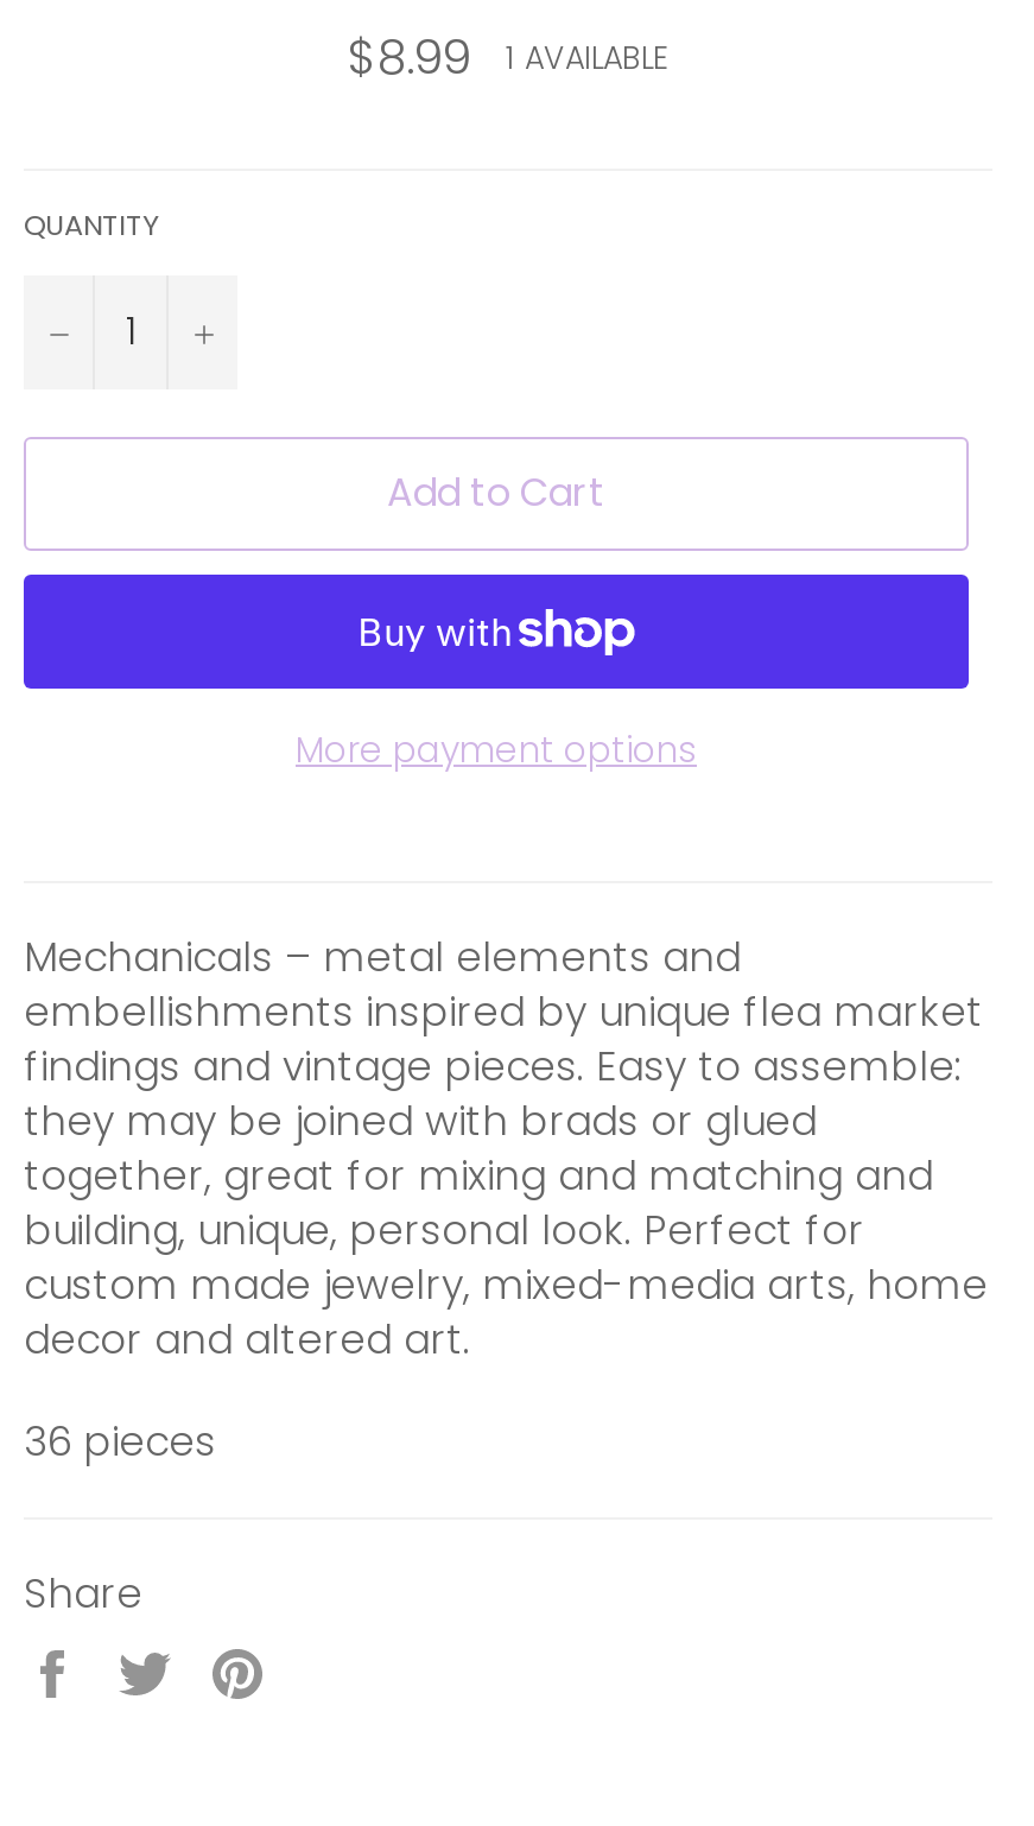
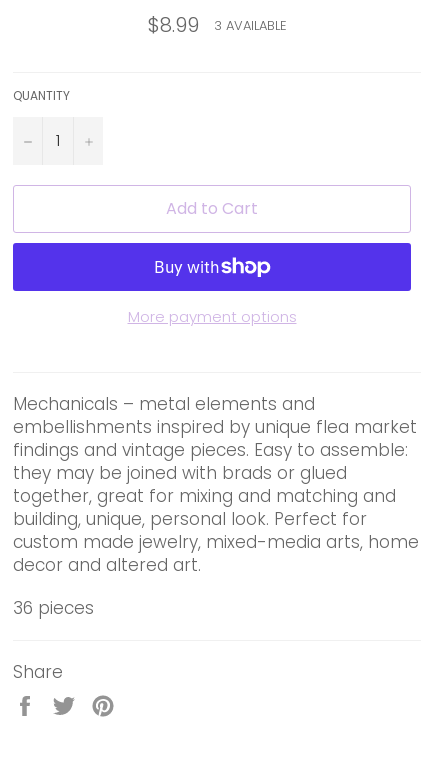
[506,35,670,80] 1 AVAILABLE -> [214,16,287,35] 3 AVAILABLE

